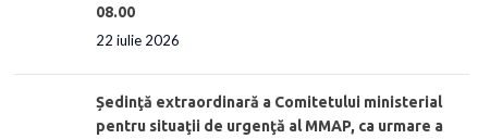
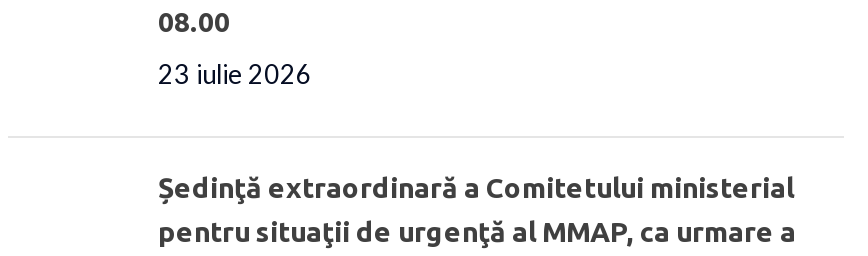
[96,31,180,49] 22 iulie 2026 -> [158,58,312,90] 23 iulie 2026

